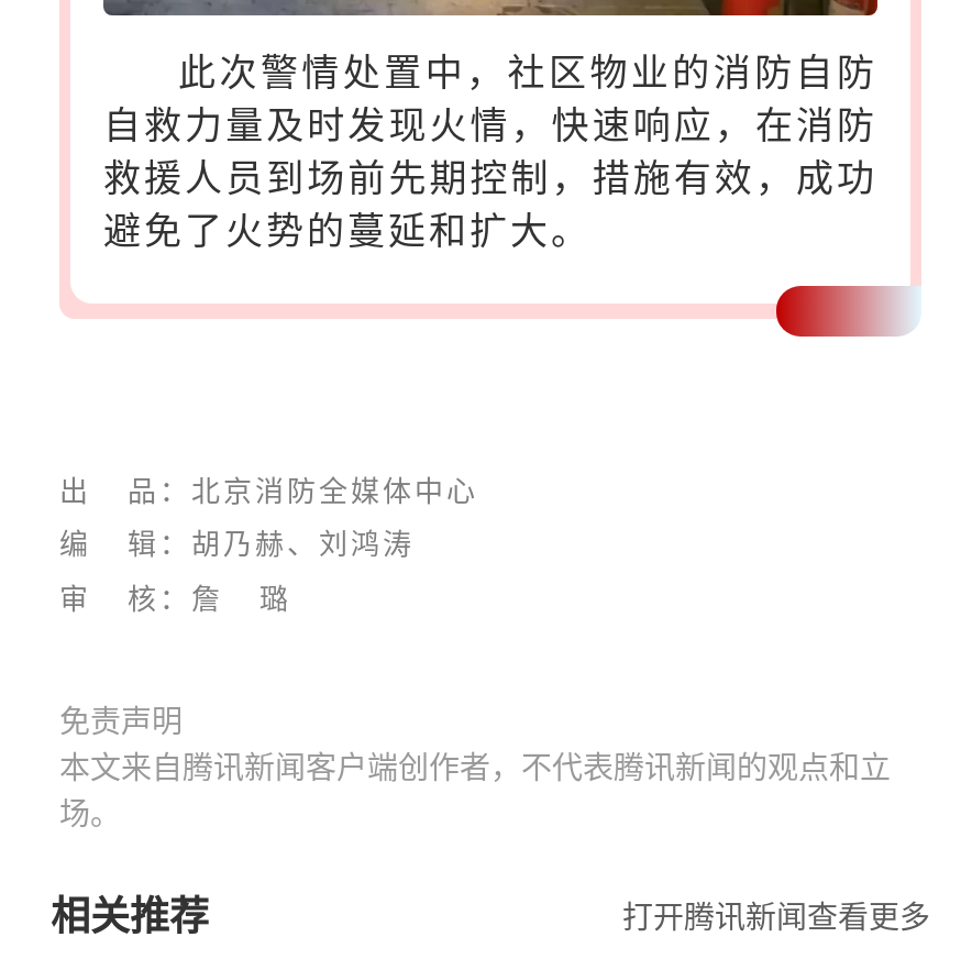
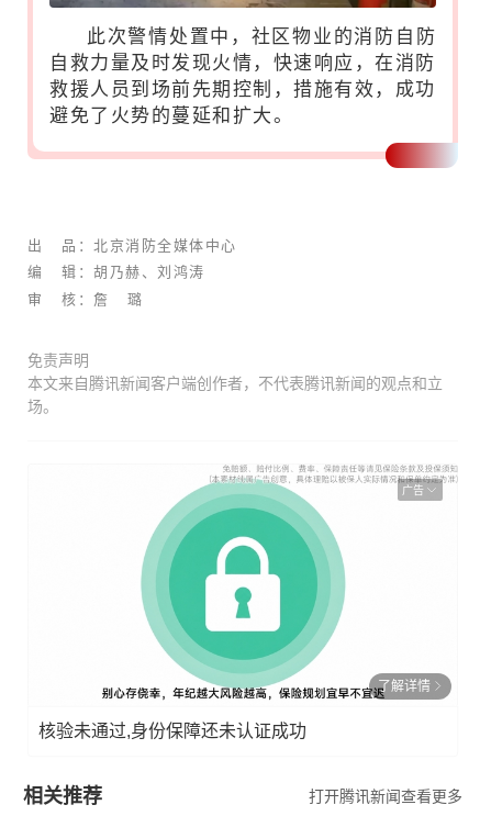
none -> [38,678,431,740] 了解详情 | 核验未通过,身份保障还未认证成功
none -> [101,449,457,701] [image] | 广告

